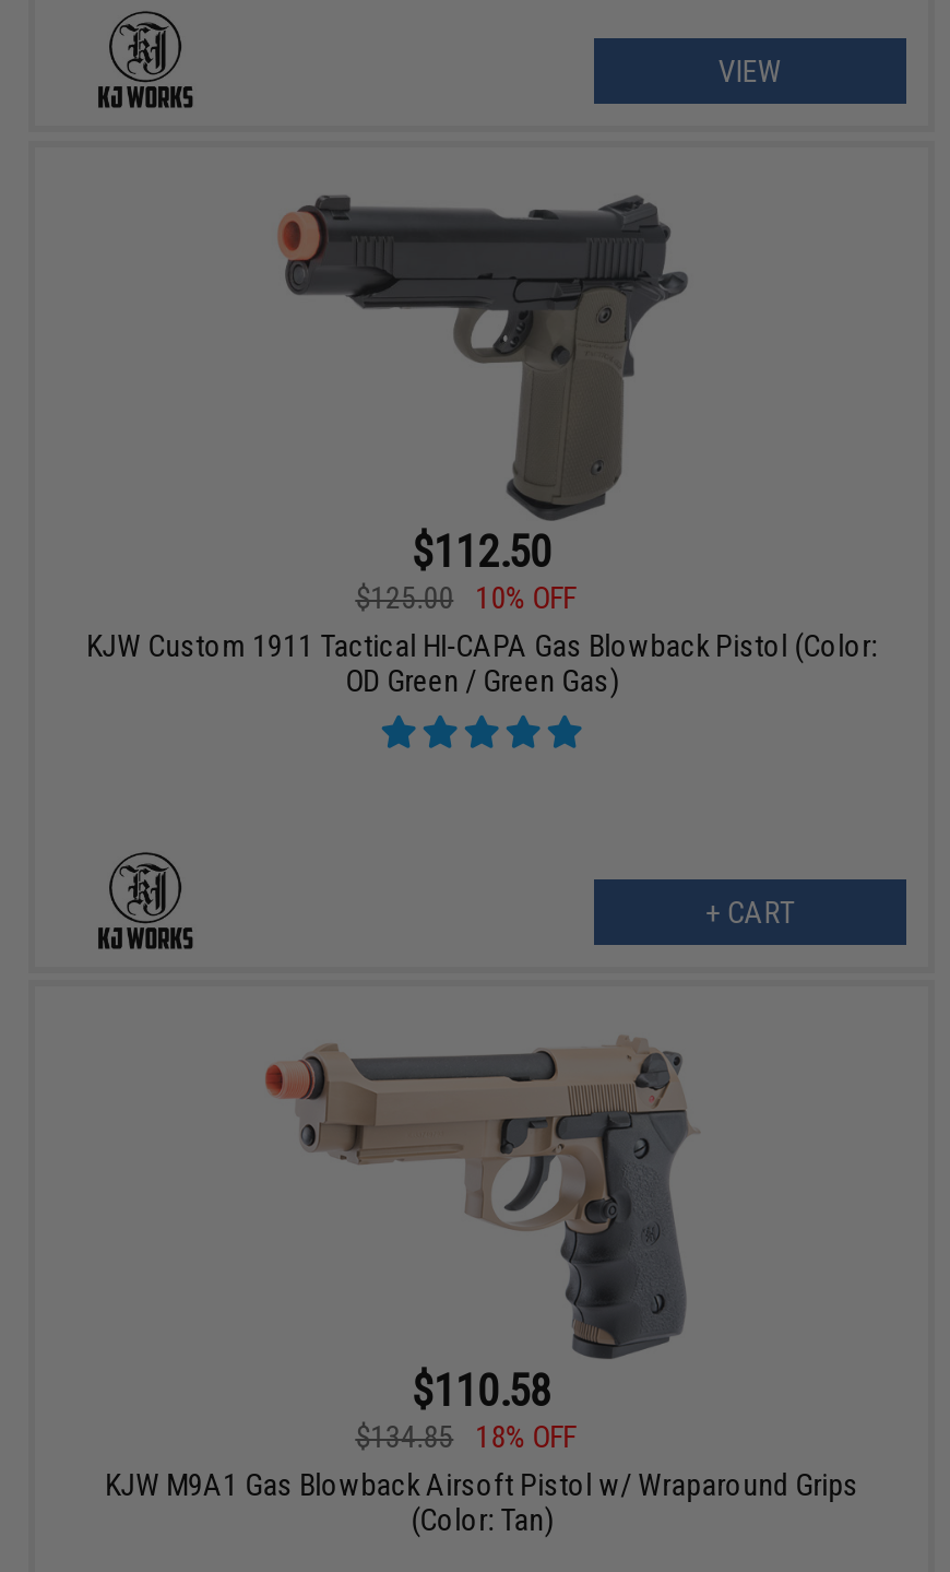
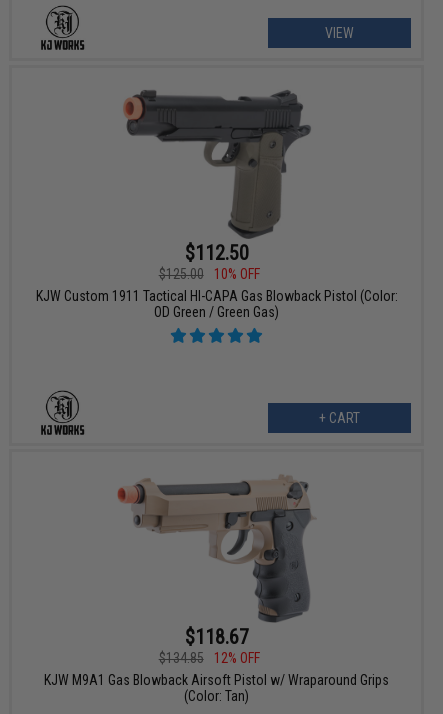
[412,1364,552,1417] $110.58 -> [185,625,249,649] $118.67
[355,1419,576,1454] $134.85 18% OFF -> [159,650,260,666] $134.85 12% OFF

